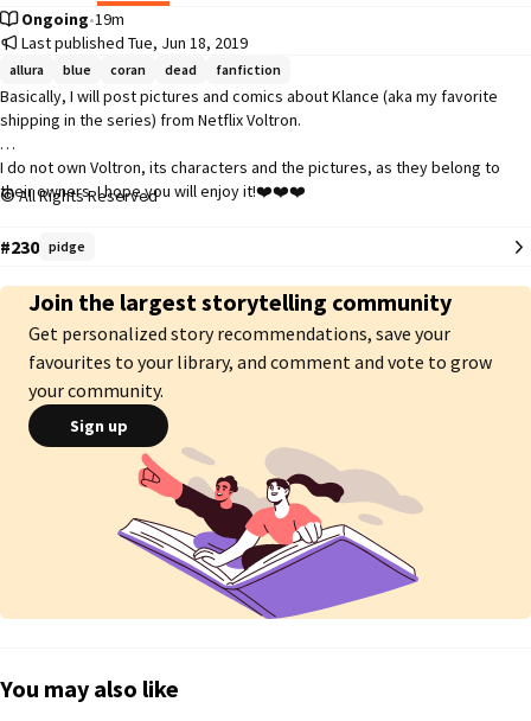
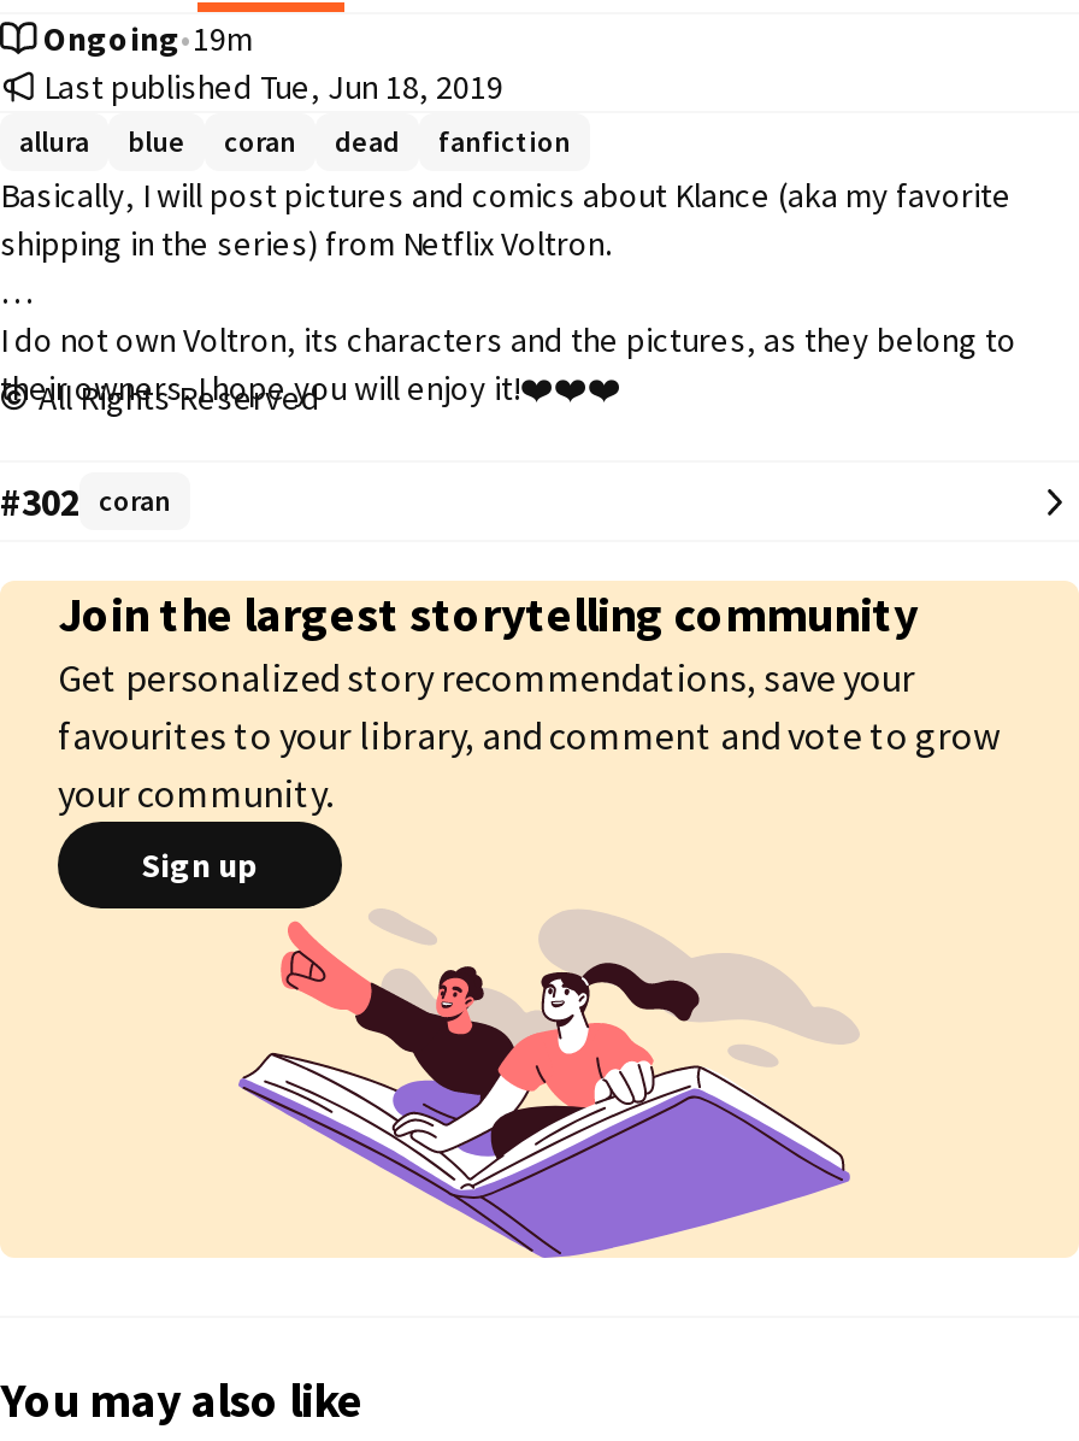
[0,235,85,259] #230 pidge -> [0,477,171,526] #302 coran

